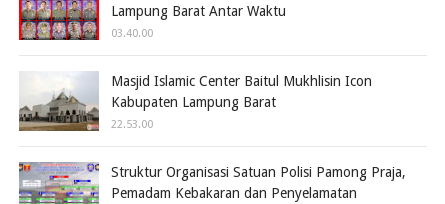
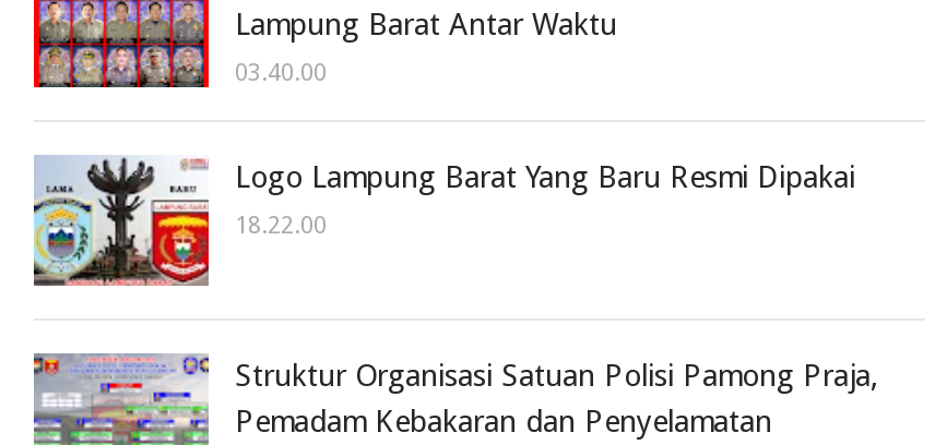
[18,72,372,132] [image] | Masjid Islamic Center Baitul Mukhlisin Icon | Kabupaten Lampung Barat -> [32,155,855,286] [image] | Logo Lampung Barat Yang Baru Resmi Dipakai
[111,118,153,131] 22.53.00 -> [235,212,327,240] 18.22.00

